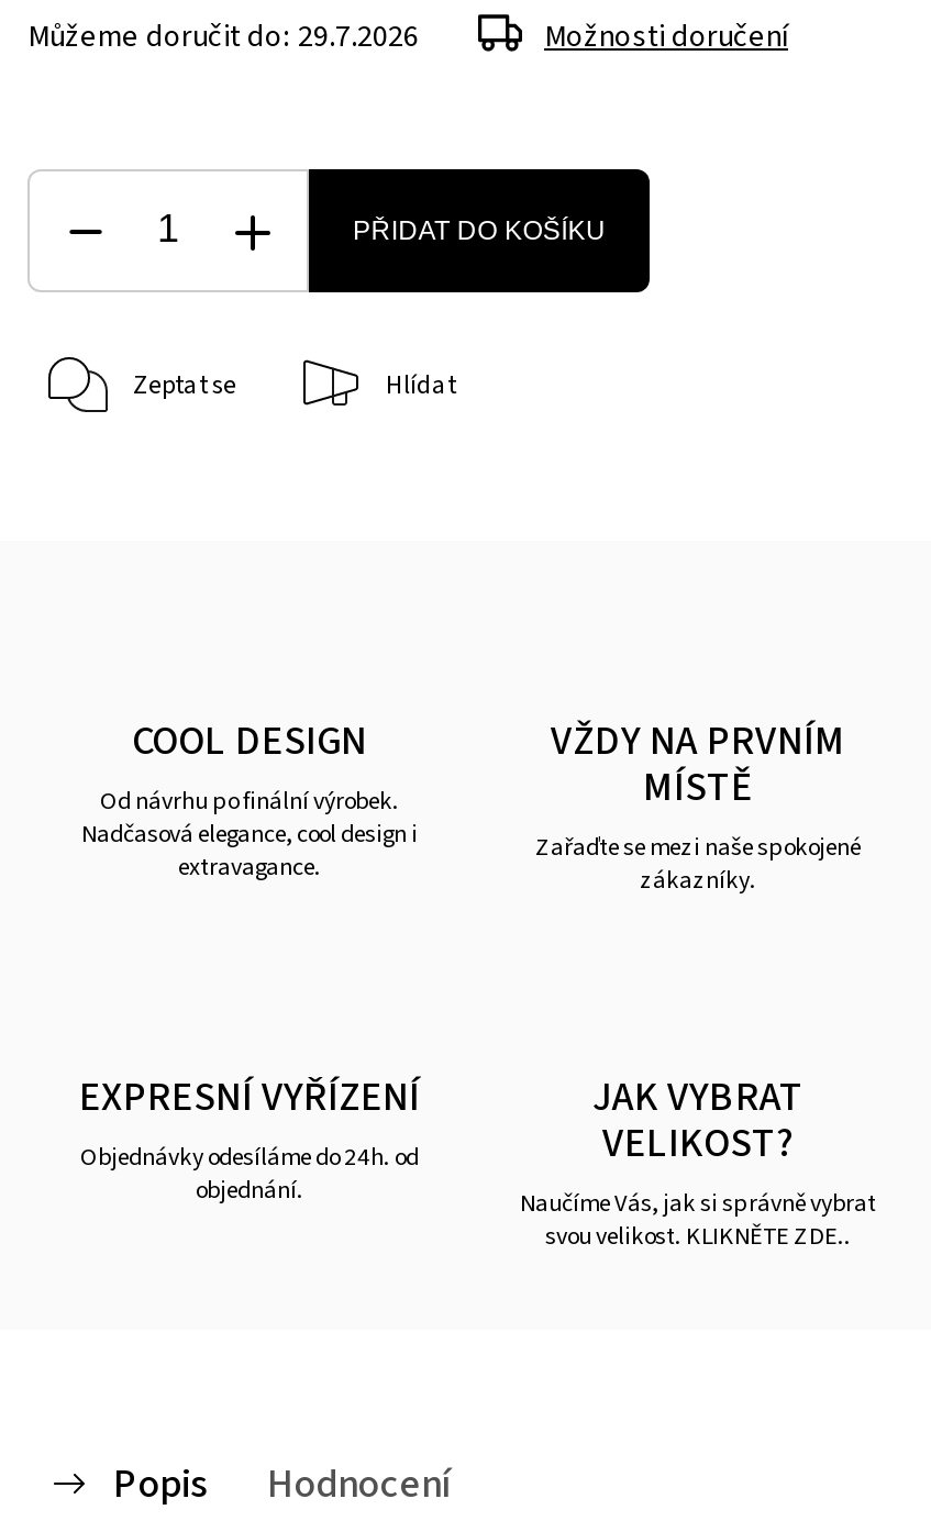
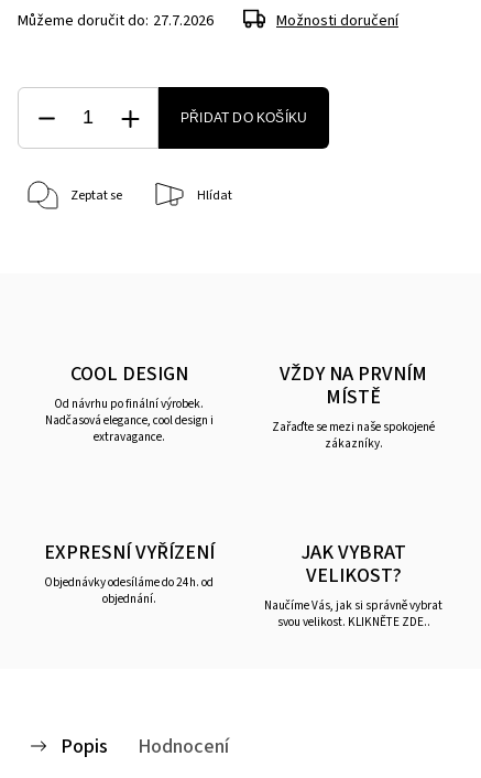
[27,14,419,58] Můžeme doručit do: 29.7.2026 -> [18,9,214,31] Můžeme doručit do: 27.7.2026

